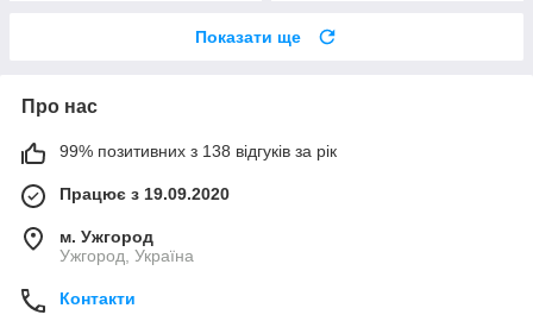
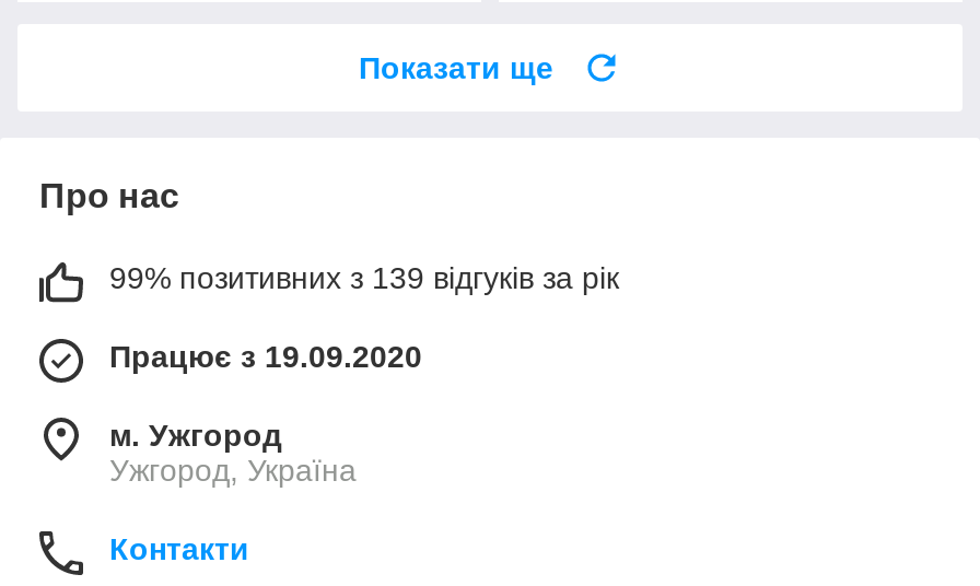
[59,142,337,161] 99% позитивних з 138 відгуків за рік -> [109,261,619,296] 99% позитивних з 139 відгуків за рік

